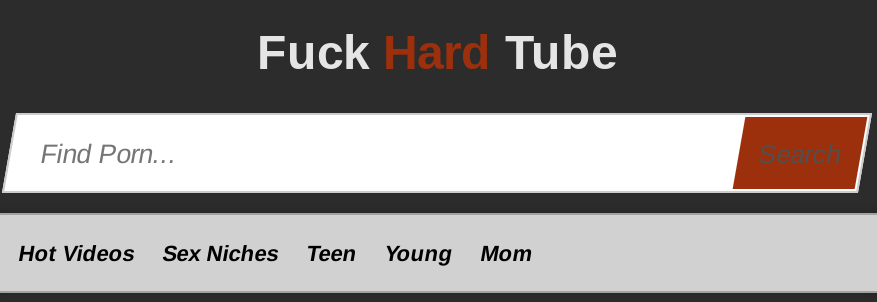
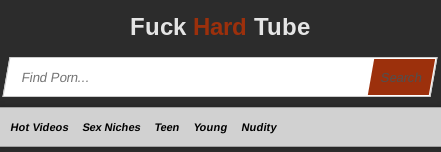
[479,241,535,265] Mom -> [241,121,278,133] Nudity

